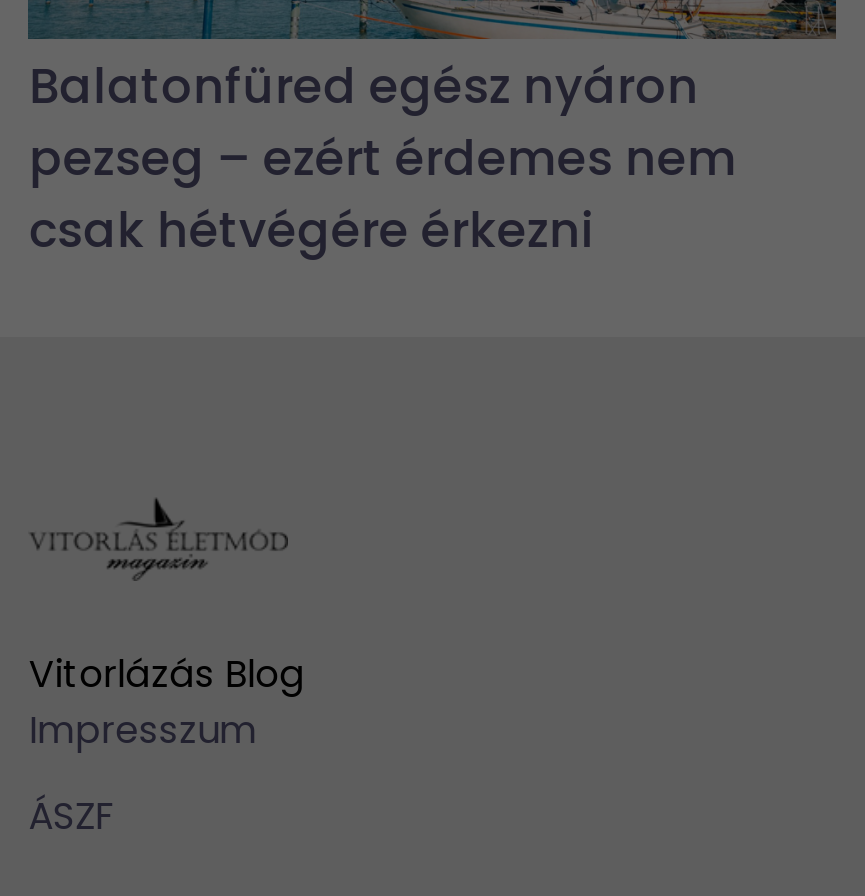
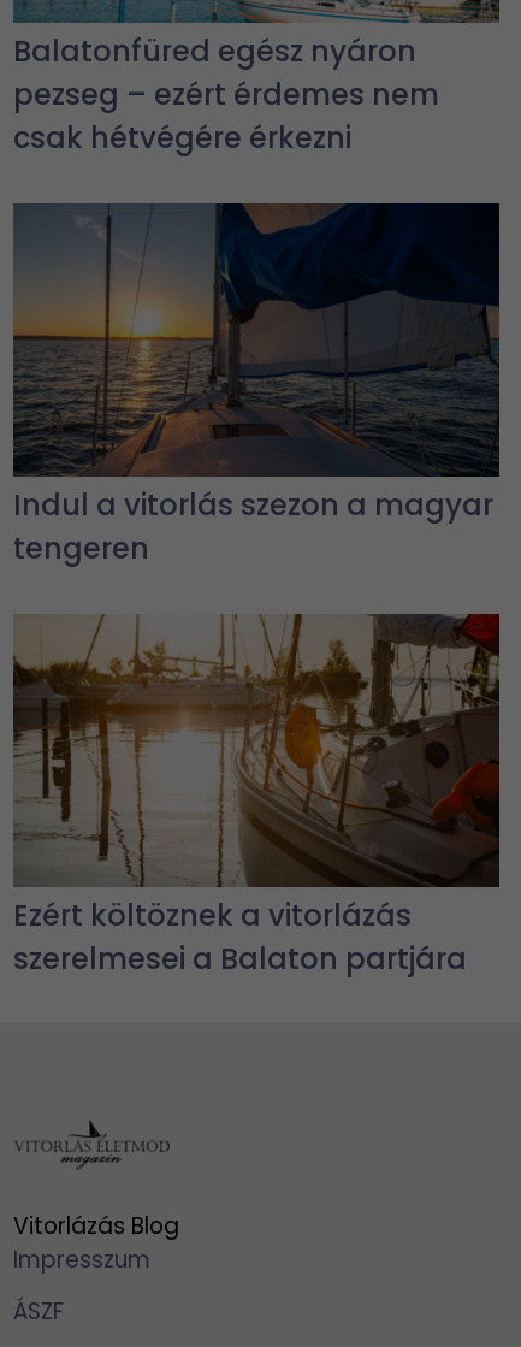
none -> [12,202,499,568] [image] | Indul a vitorlás szezon a magyar | tengeren
none -> [12,613,501,979] [image] | Ezért költöznek a vitorlázás | szerelmesei a Balaton partjára

